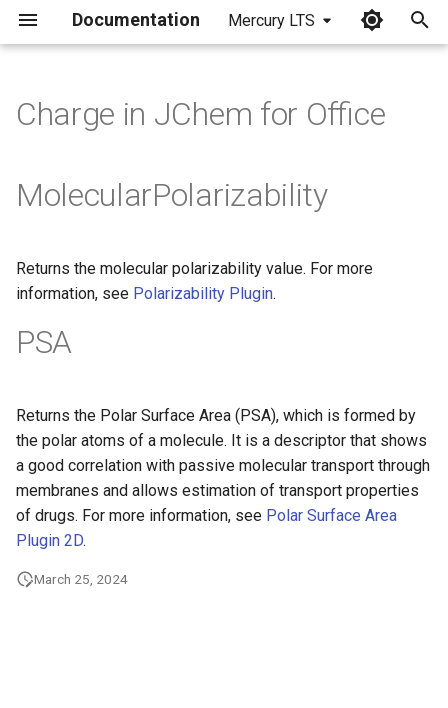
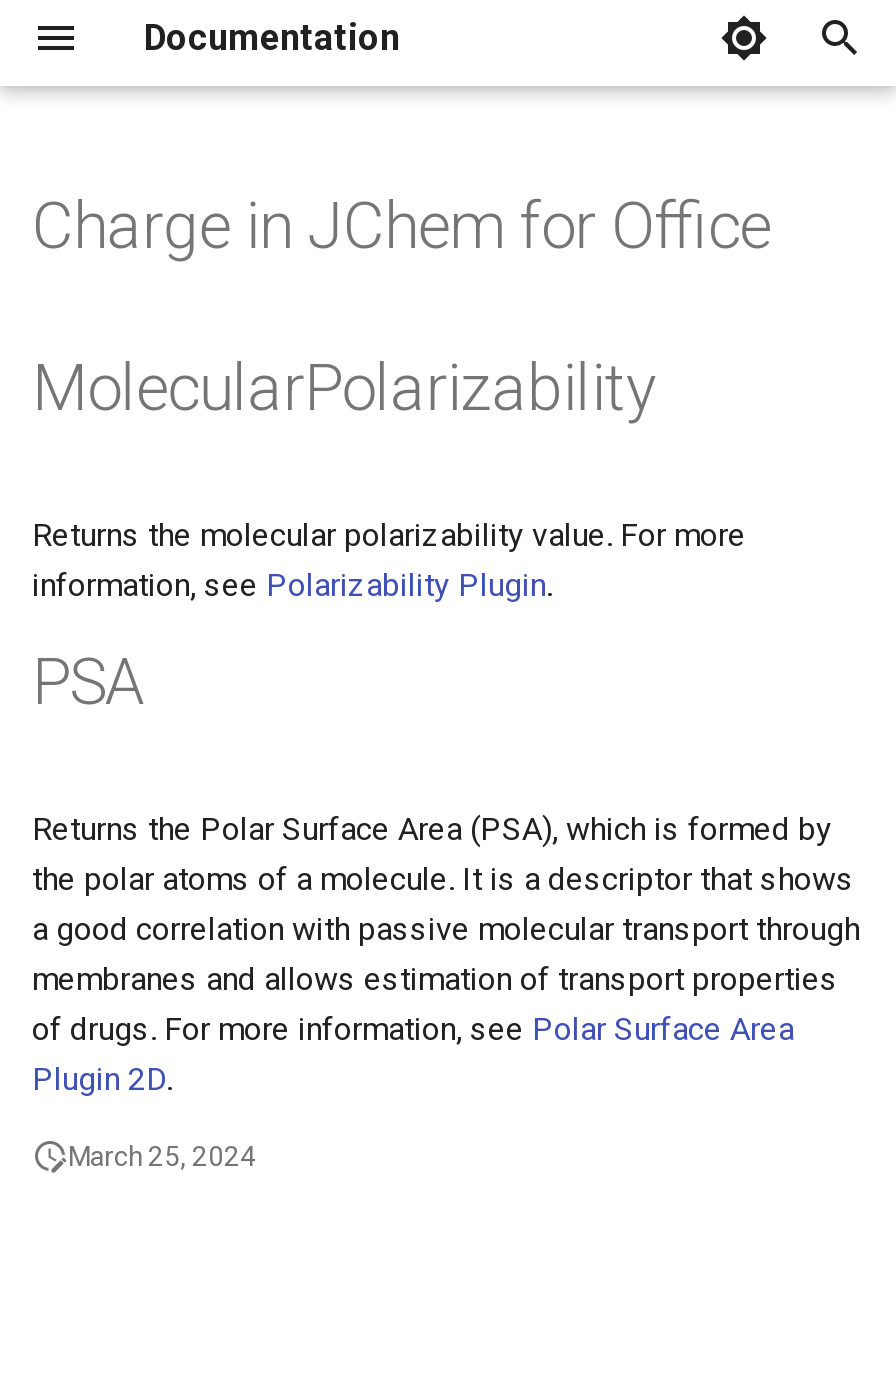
[228,11,315,30] Mercury LTS -> none

